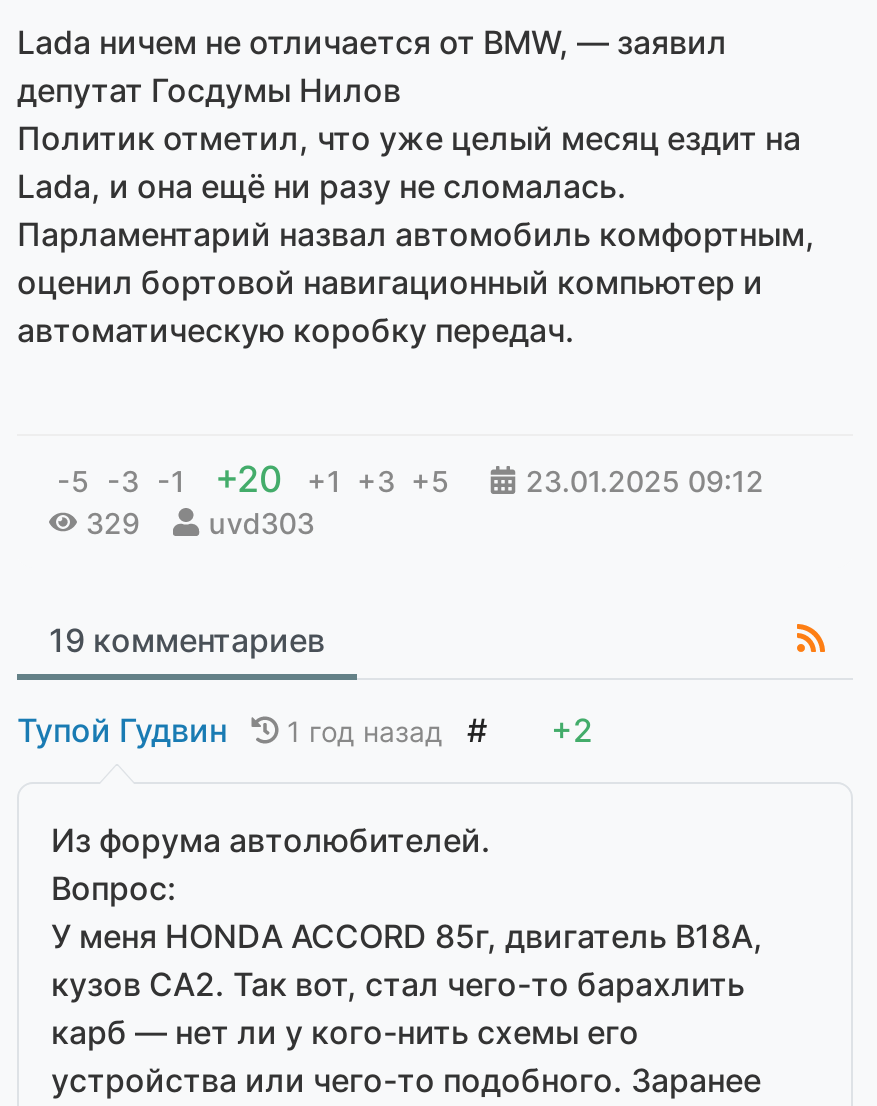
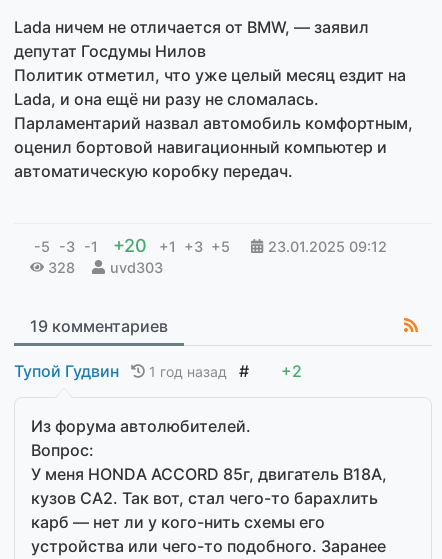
[78,505,140,539] 329 -> [44,258,75,275] 328

